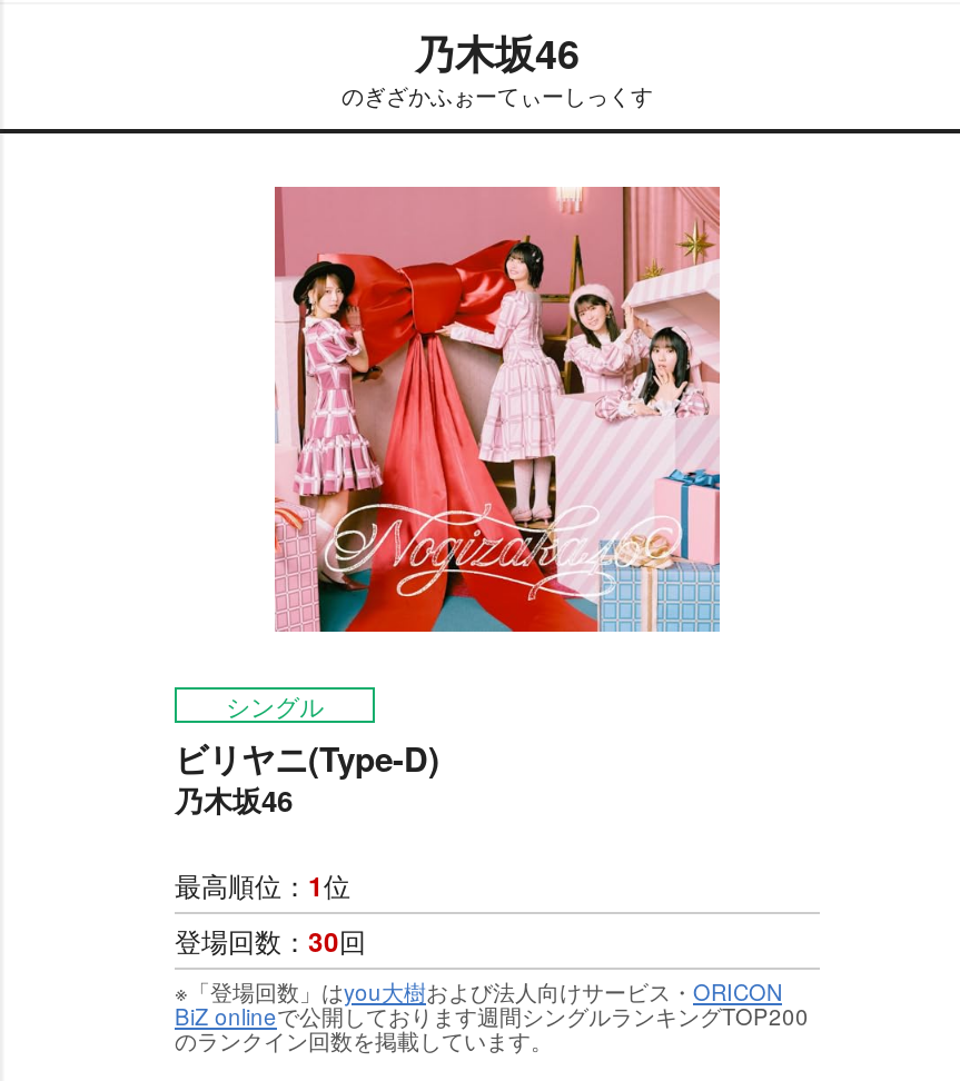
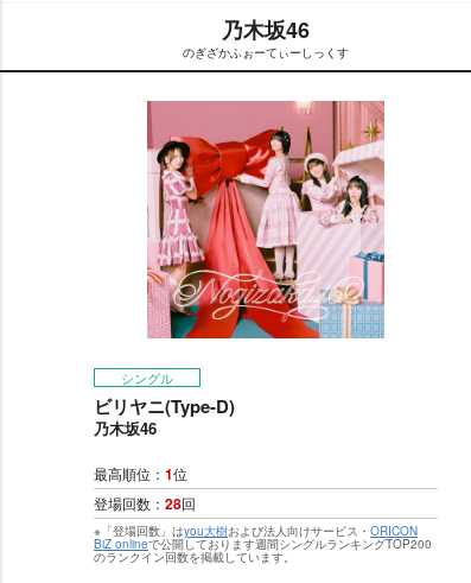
[175,922,366,962] 登場回数：30回 -> [94,493,196,515] 登場回数：28回

